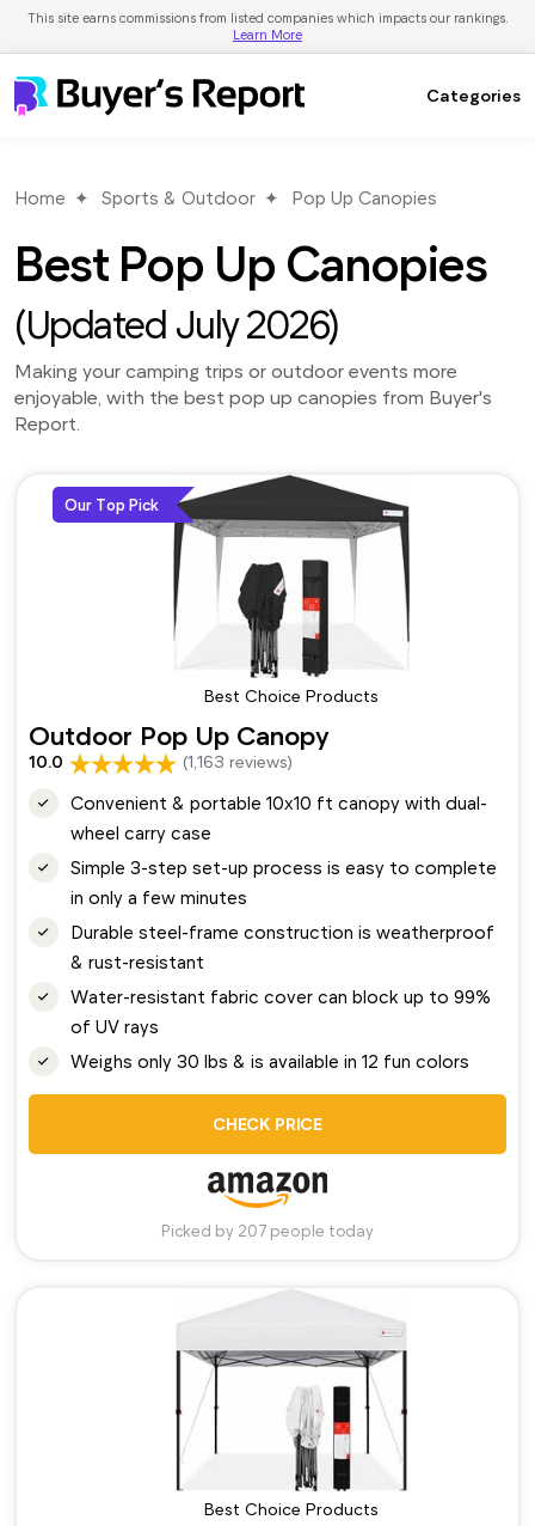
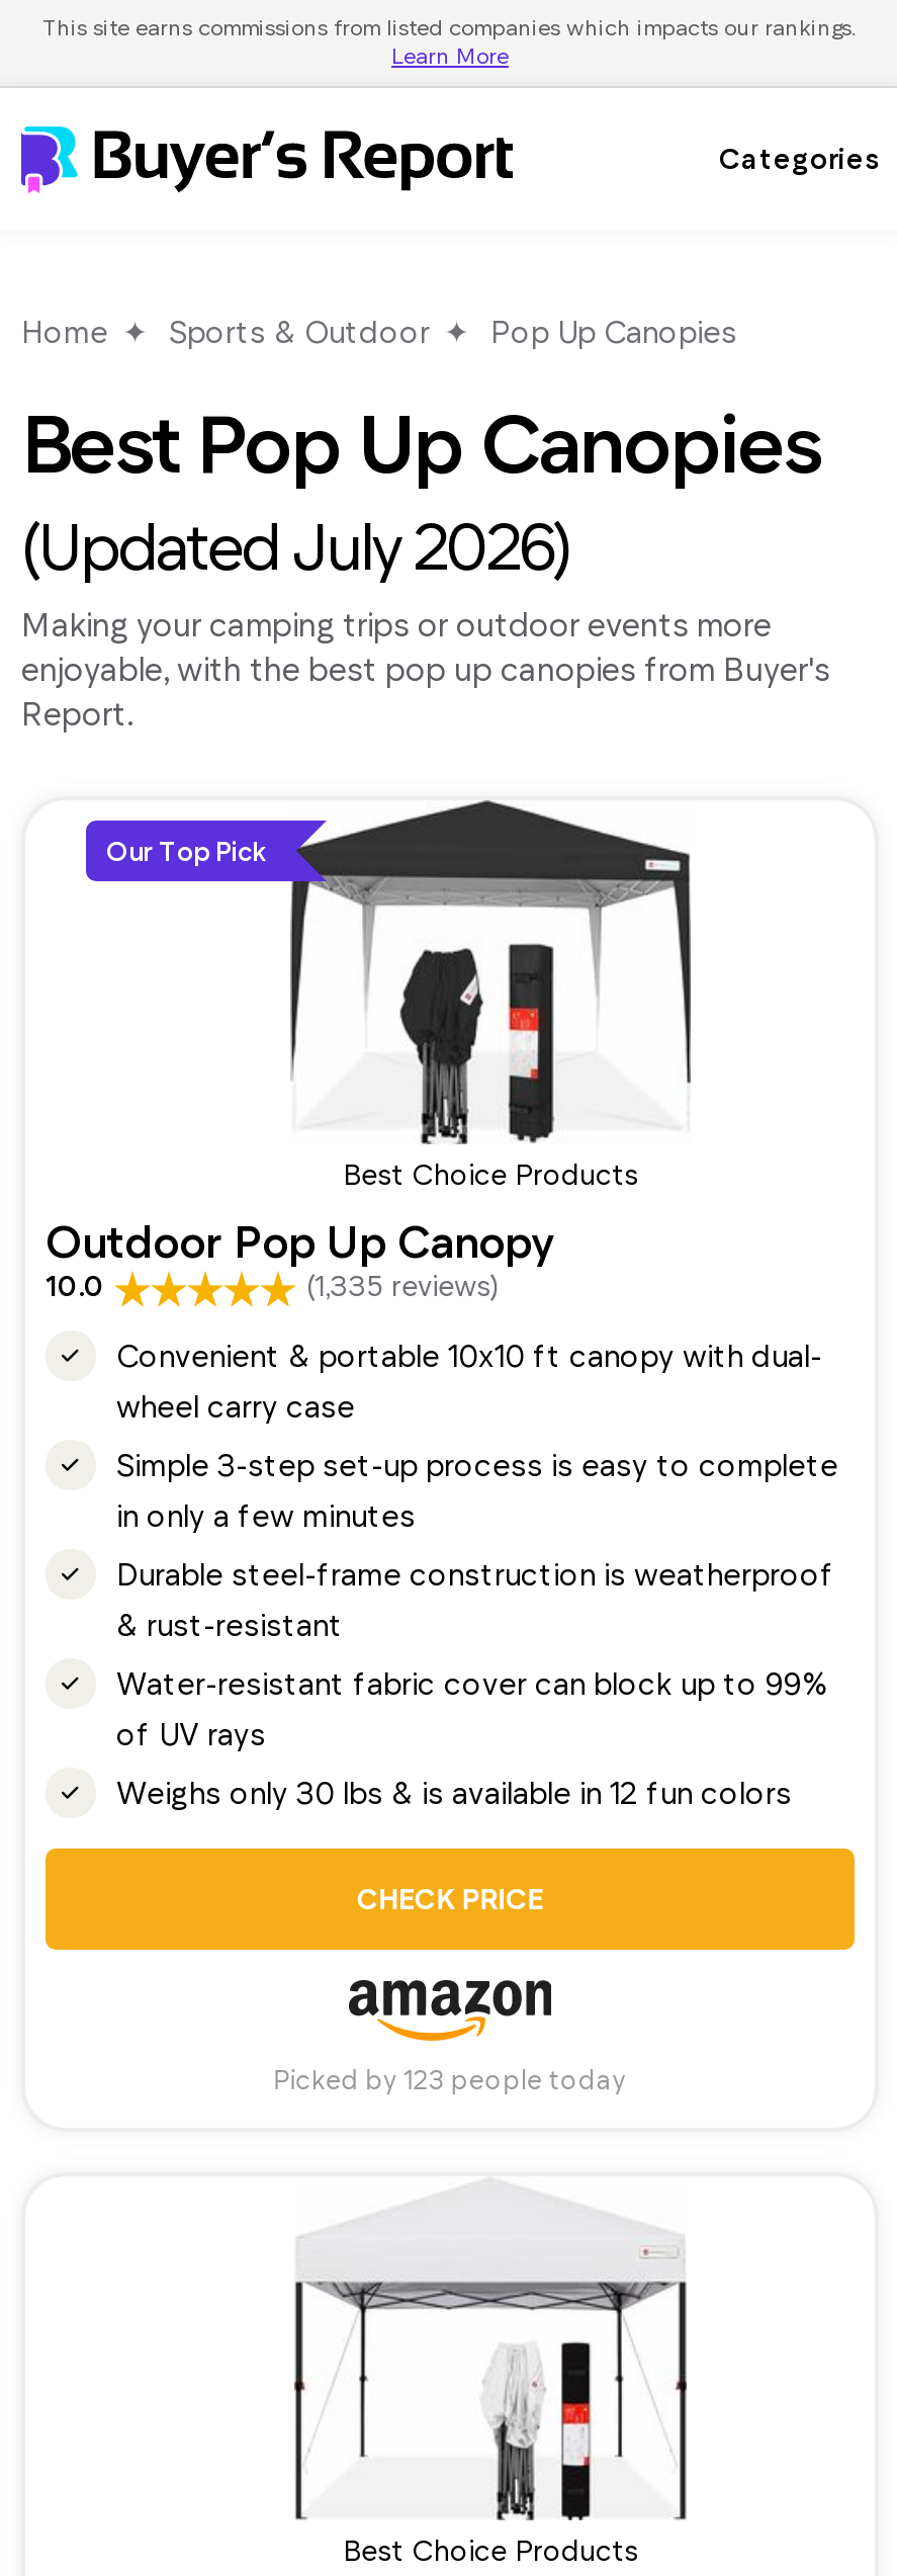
[183,751,293,771] (1,163 reviews) -> [306,1268,499,1302] (1,335 reviews)
[161,1221,374,1240] Picked by 207 people today -> [274,2063,626,2095] Picked by 123 people today

